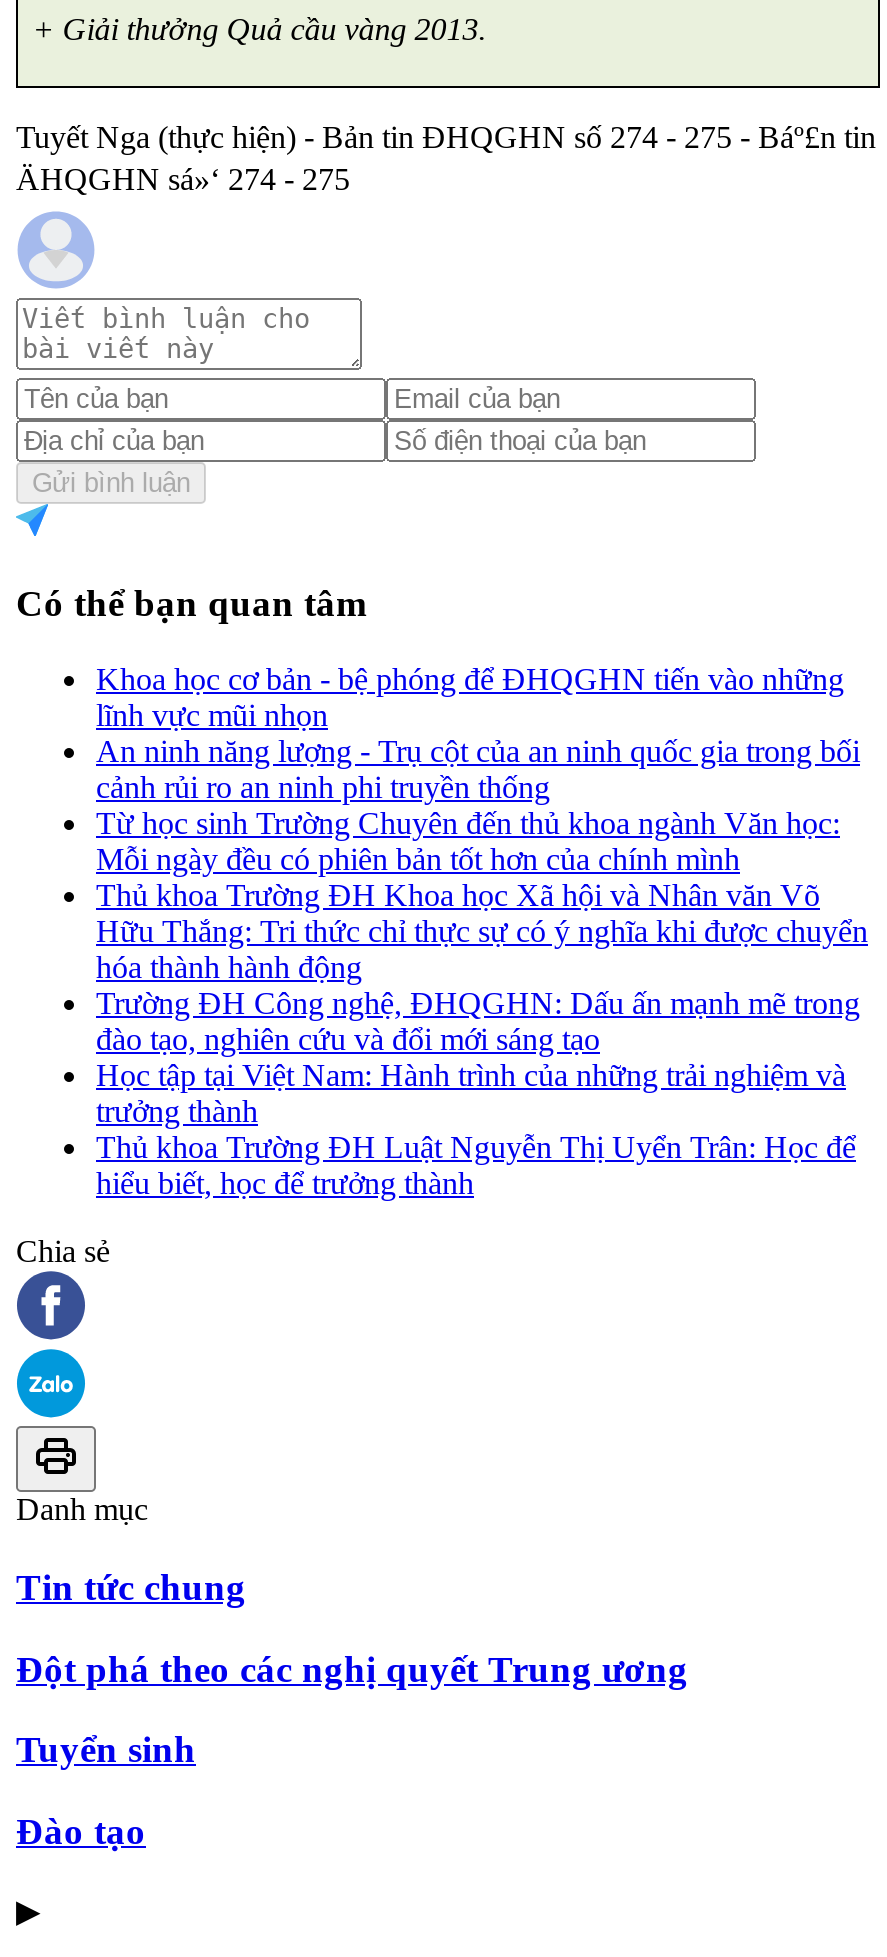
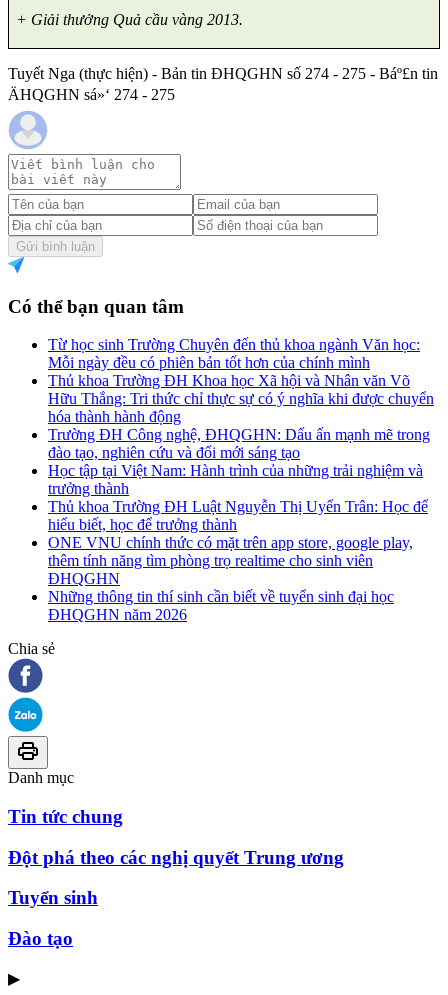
[96,662,860,804] Khoa học cơ bản - bệ phóng để ĐHQGHN tiến vào những | lĩnh vực mũi nhọn | An ninh năng lượng - Trụ cột của an ninh quốc gia trong bối | cảnh rủi ro an ninh phi truyền thống -> none
moved [96,806,868,1200] -> [48,336,434,533]: Từ học sinh Trường Chuyên đến thủ khoa ngành Văn học: | Mỗi ngày đều có phiên bản tốt hơn của chính mình | Thủ khoa Trường ĐH Khoa học Xã hội và Nhân văn Võ | ... | Thủ khoa Trường ĐH Luật Nguyễn Thị Uyển Trân: Học để | hiểu biết, học để trưởng thành
none -> [48,534,413,623] ONE VNU chính thức có mặt trên app store, google play, | thêm tính năng tìm phòng trọ realtime cho sinh viên | ĐHQGHN | Những thông tin thí sinh cần biết về tuyển sinh đại học | ĐHQGHN năm 2026

